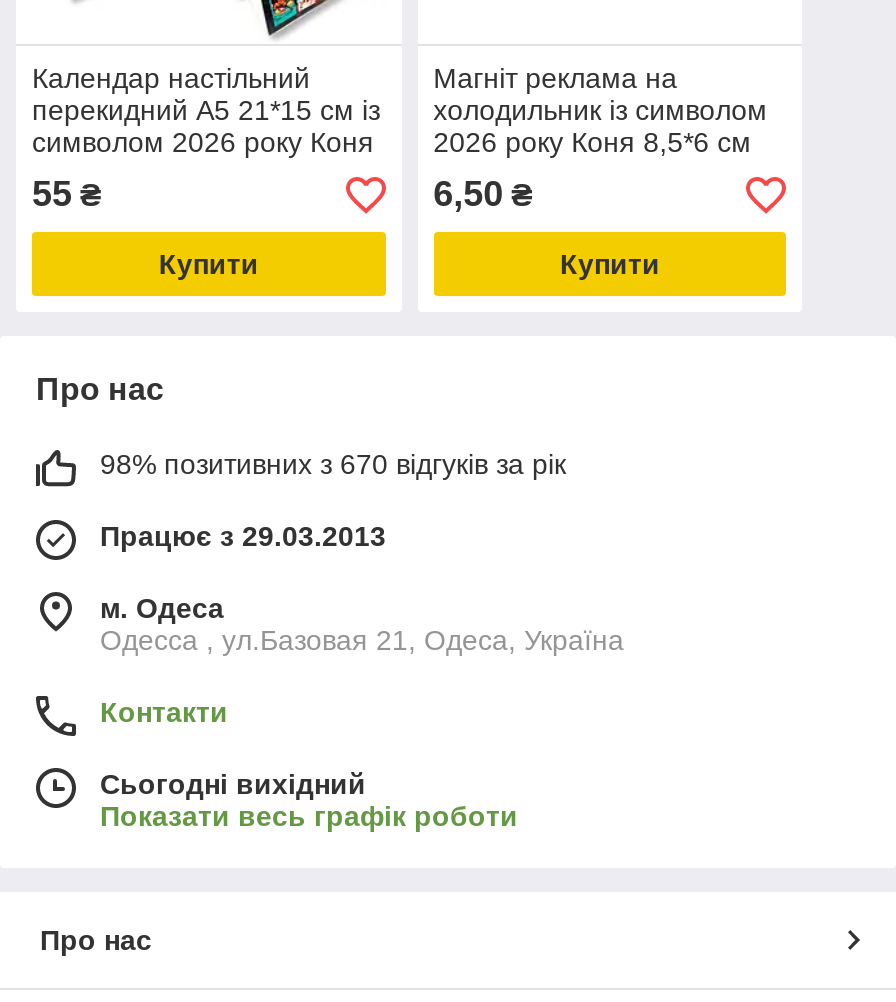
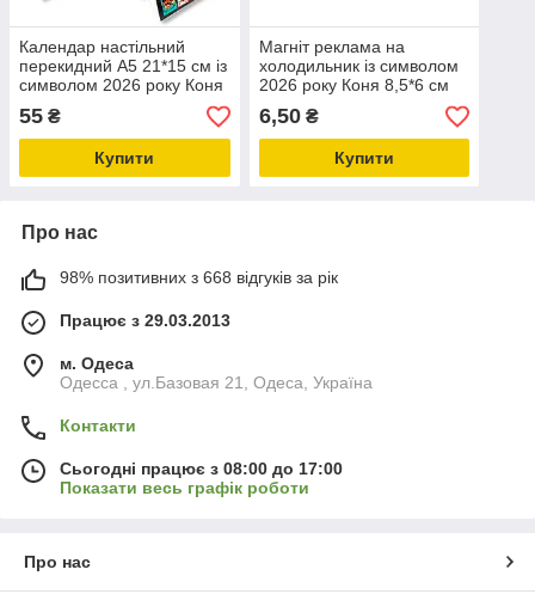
[100,449,566,481] 98% позитивних з 670 відгуків за рік -> [60,268,338,287] 98% позитивних з 668 відгуків за рік
[100,769,366,801] Сьогодні вихідний -> [60,459,343,479] Сьогодні працює з 08:00 до 17:00

